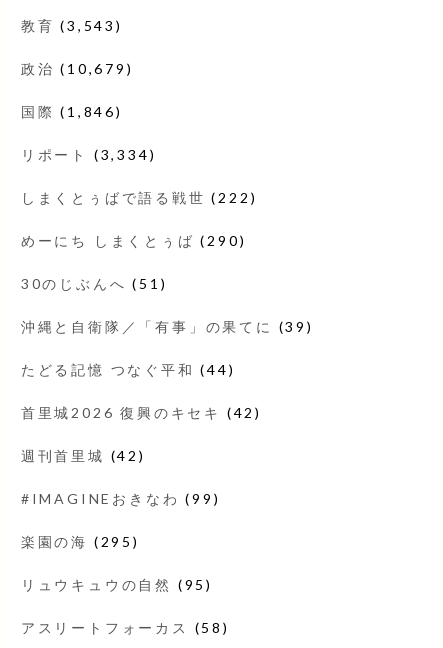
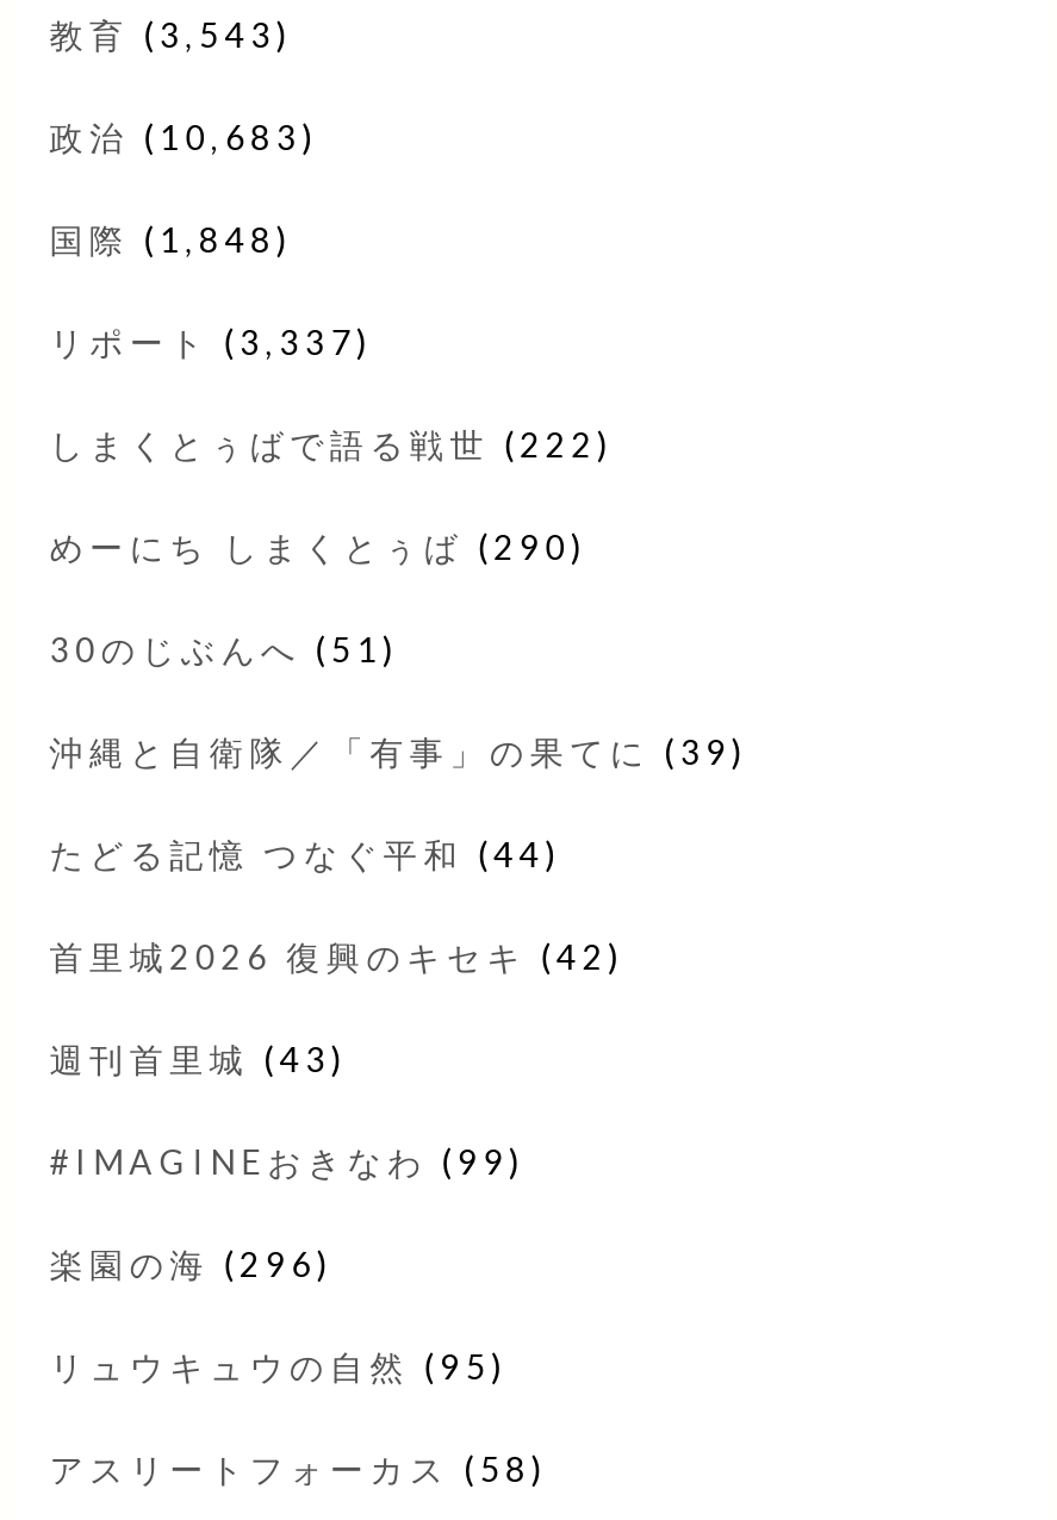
[21,60,133,77] 政治(10,679) -> [49,116,318,157] 政治(10,683)
[21,103,123,120] 国際(1,846) -> [49,218,292,259] 国際(1,848)
[21,146,156,163] リポート(3,334) -> [49,321,373,361] リポート(3,337)
[21,447,146,464] 週刊首里城(42) -> [49,1038,347,1079] 週刊首里城(43)
[21,533,140,550] 楽園の海(295) -> [49,1243,333,1283] 楽園の海(296)

